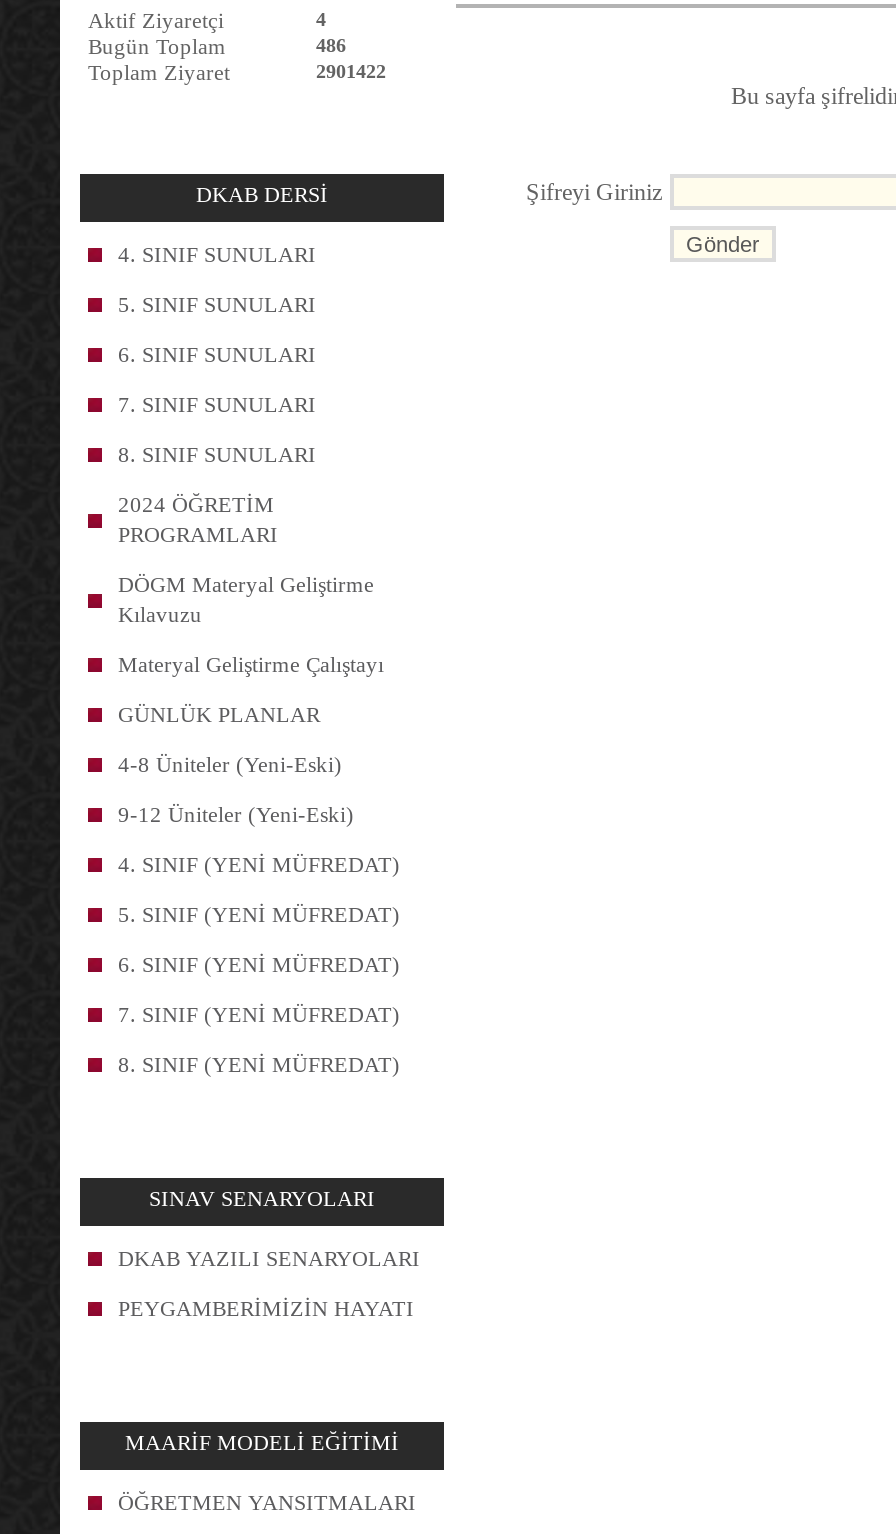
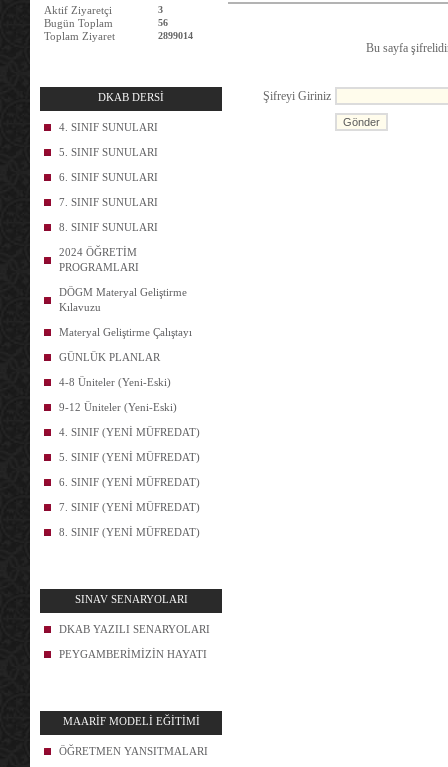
[316,8,326,30] 4 -> [158,4,163,15] 3
[316,34,346,56] 486 -> [158,17,168,28] 56
[316,60,386,82] 2901422 -> [158,30,193,41] 2899014

